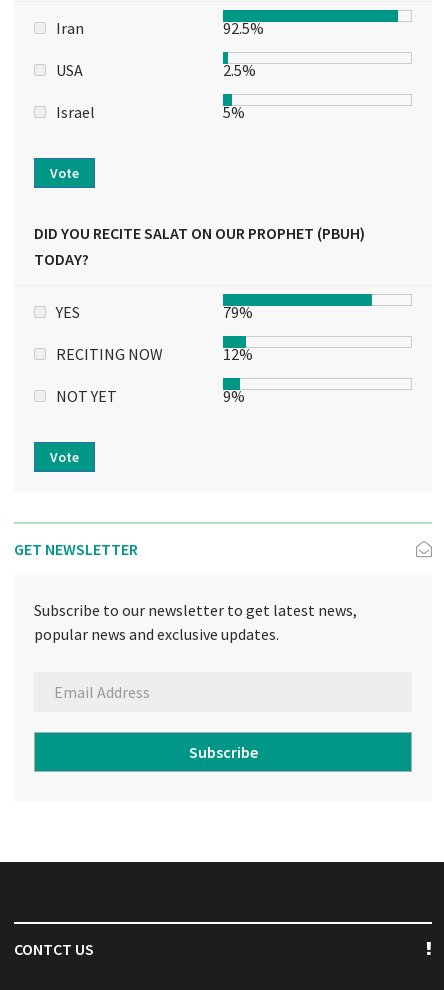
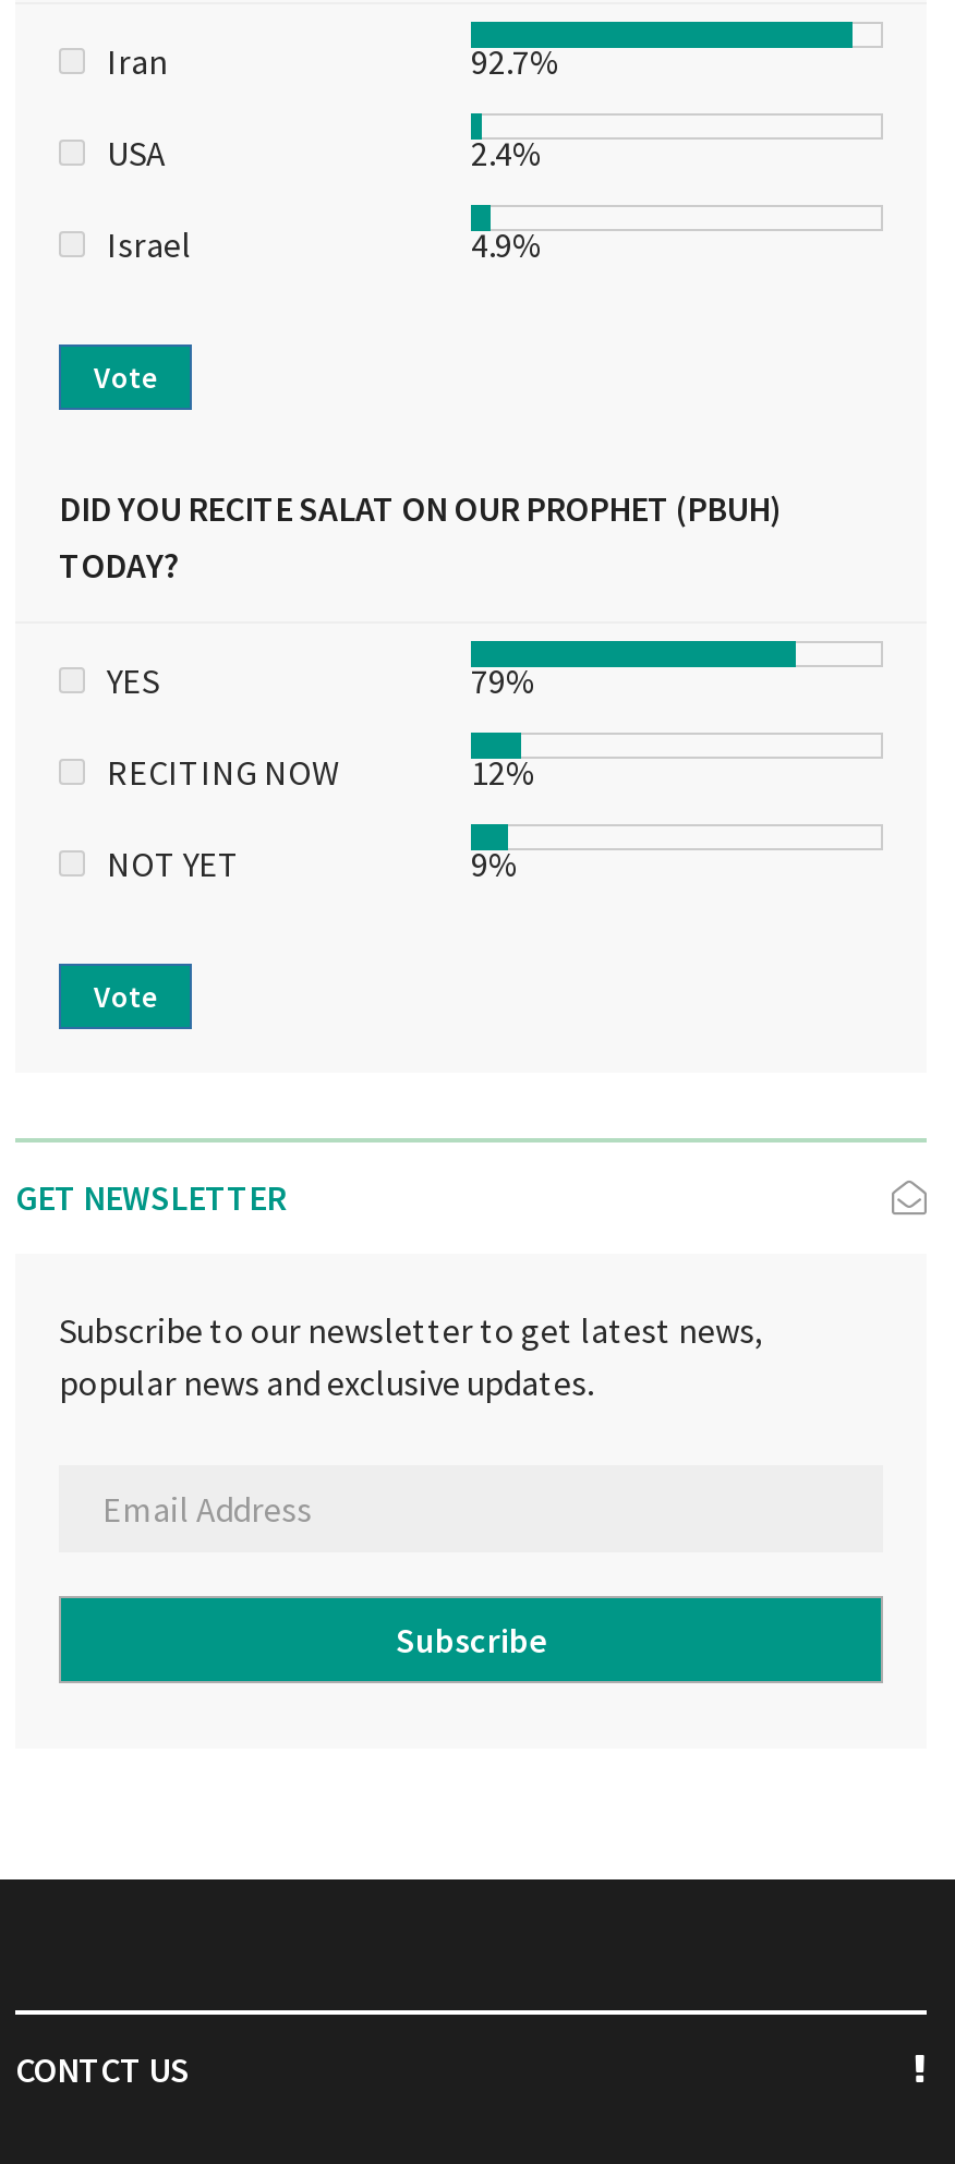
[223,18,264,38] 92.5% -> [471,38,560,82] 92.7%
[223,60,256,80] 2.5% -> [471,130,543,174] 2.4%
[223,102,245,122] 5% -> [471,222,543,265] 4.9%

